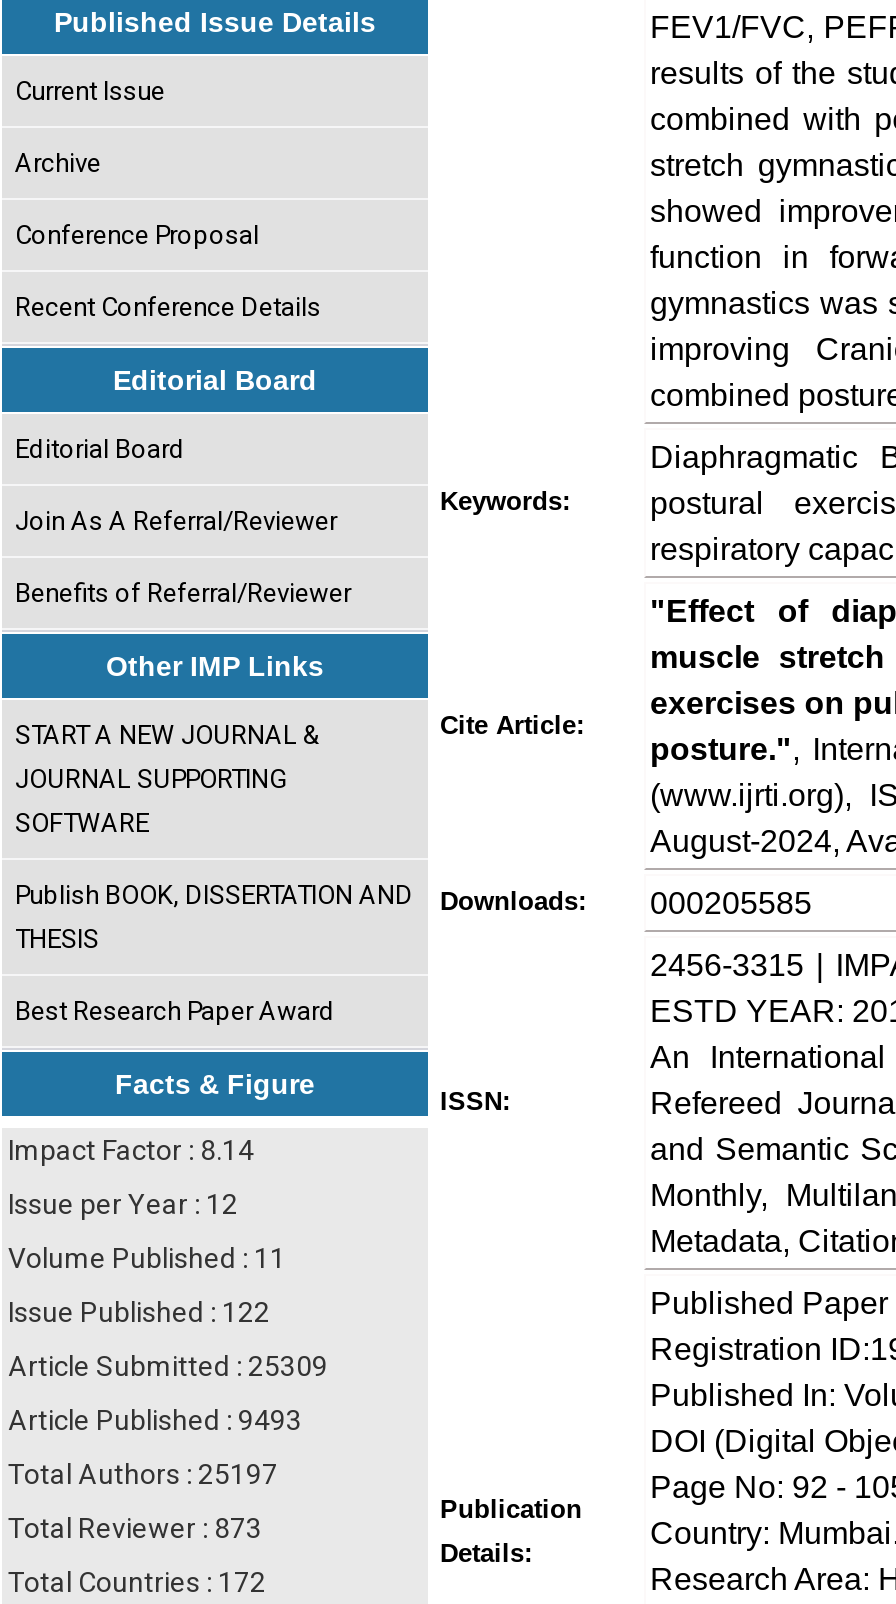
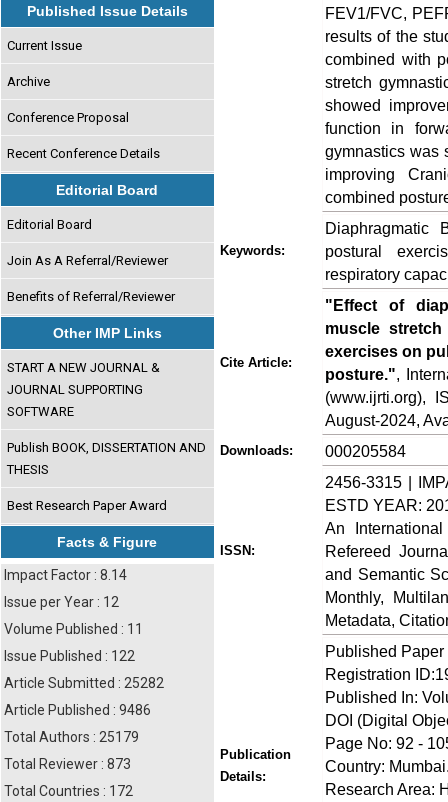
[650,884,812,920] 000205585 -> [325,442,406,460] 000205584
[8,1350,328,1382] Article Submitted : 25309 -> [4,675,164,691] Article Submitted : 25282
[8,1404,302,1436] Article Published : 9493 -> [4,702,151,718] Article Published : 9486
[8,1458,278,1490] Total Authors : 25197 -> [4,729,139,745] Total Authors : 25179

